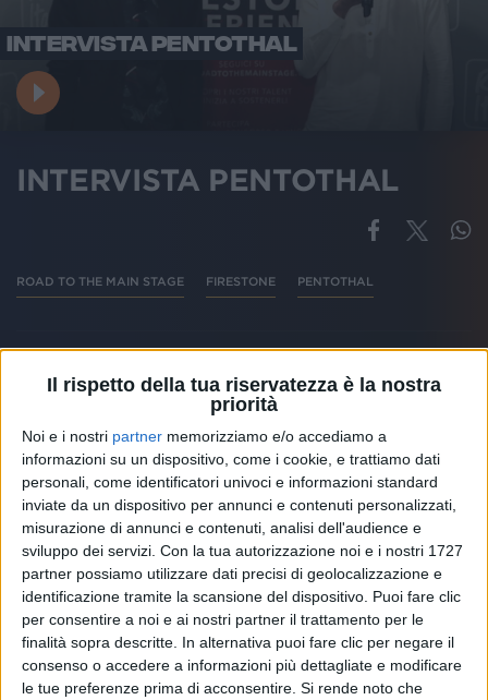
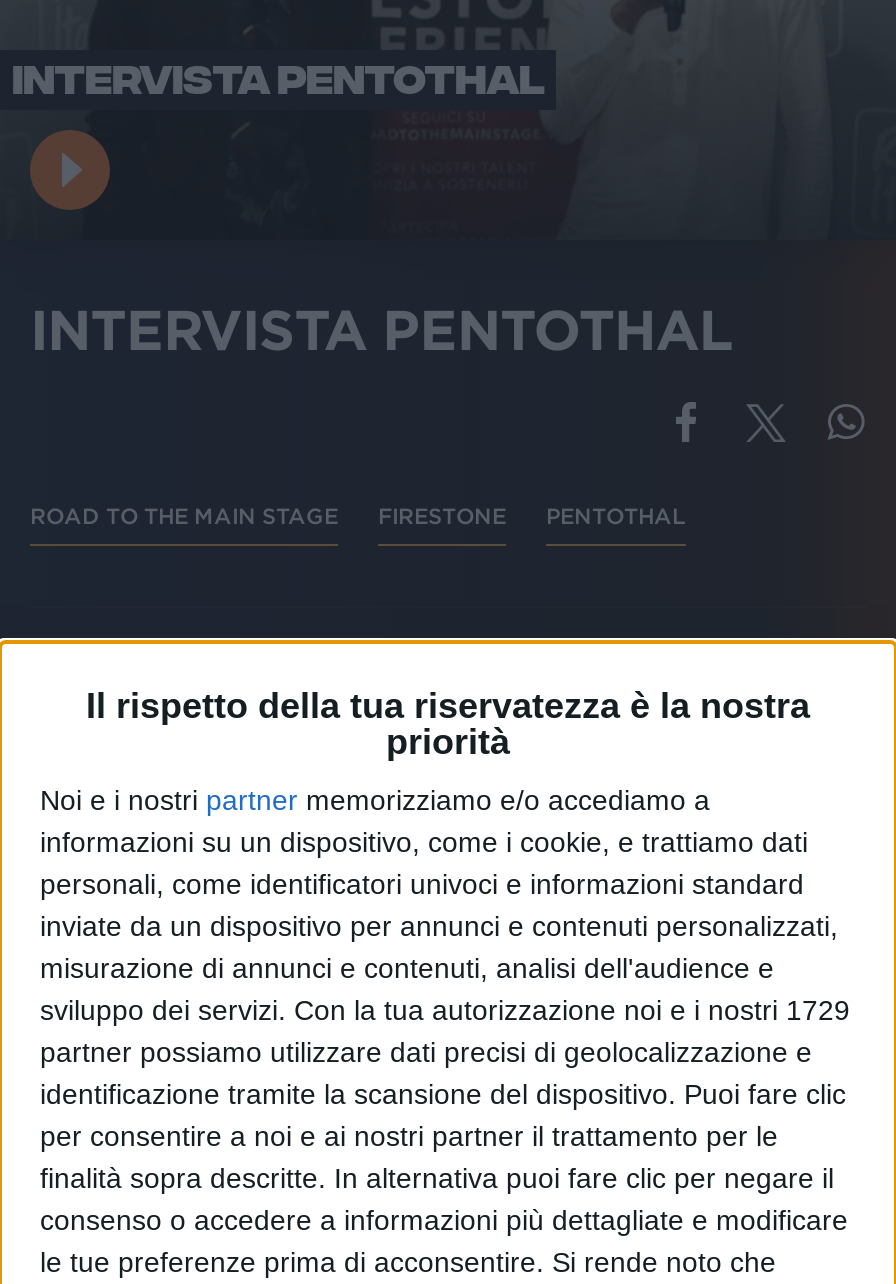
[22,542,463,559] sviluppo dei servizi. Con la tua autorizzazione noi e i nostri 1727 -> [40,994,850,1026] sviluppo dei servizi. Con la tua autorizzazione noi e i nostri 1729

